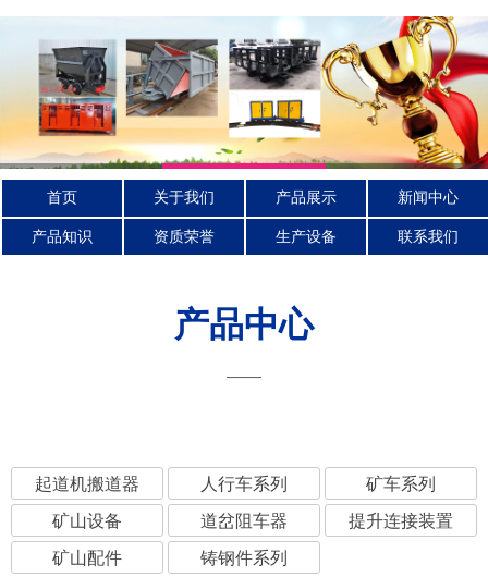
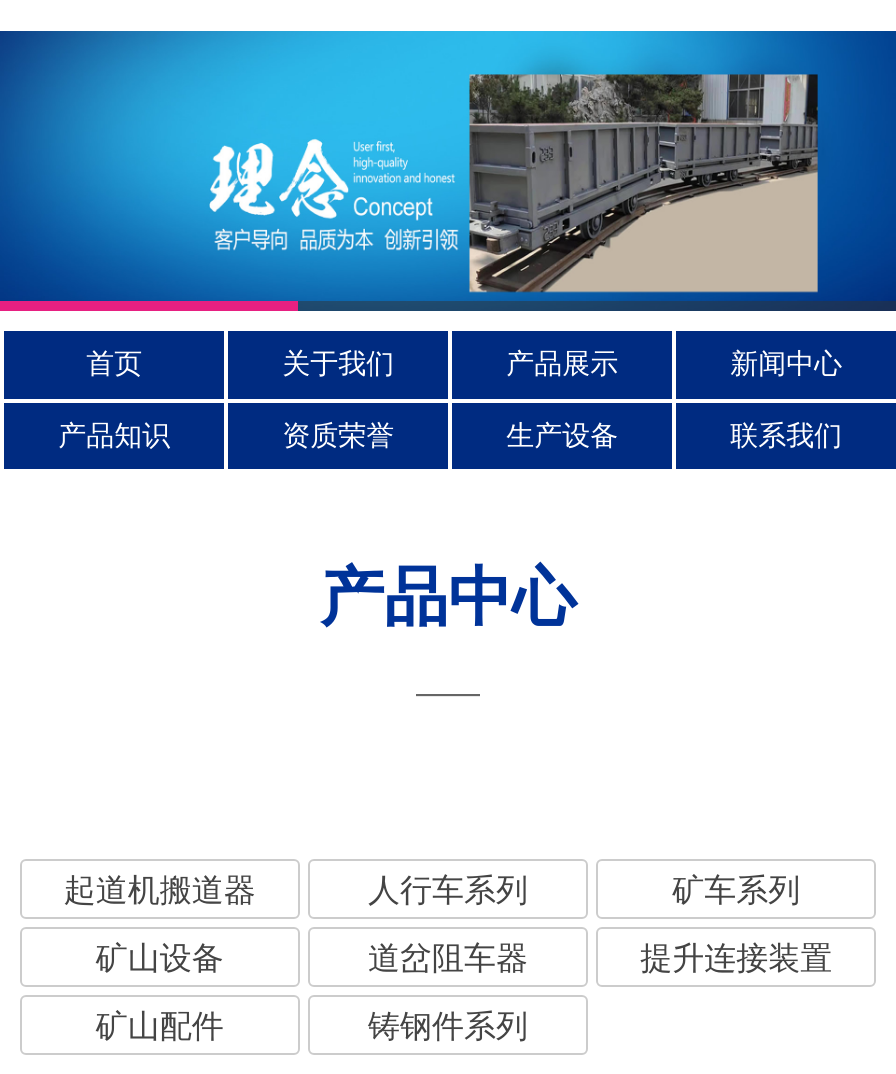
[3,15,485,170] [image] -> [6,29,890,313] [image]

